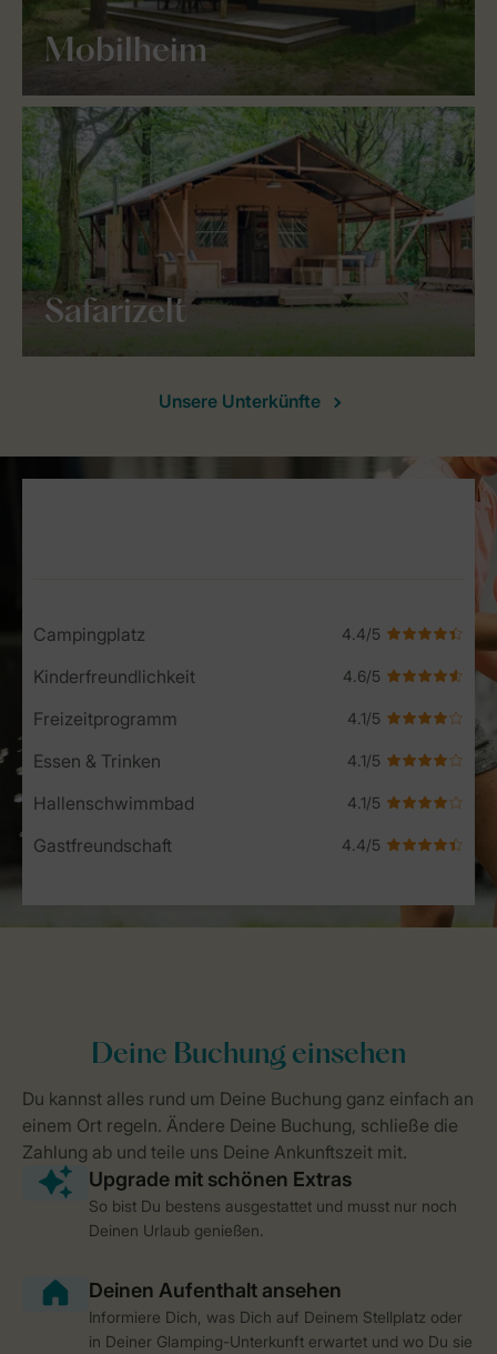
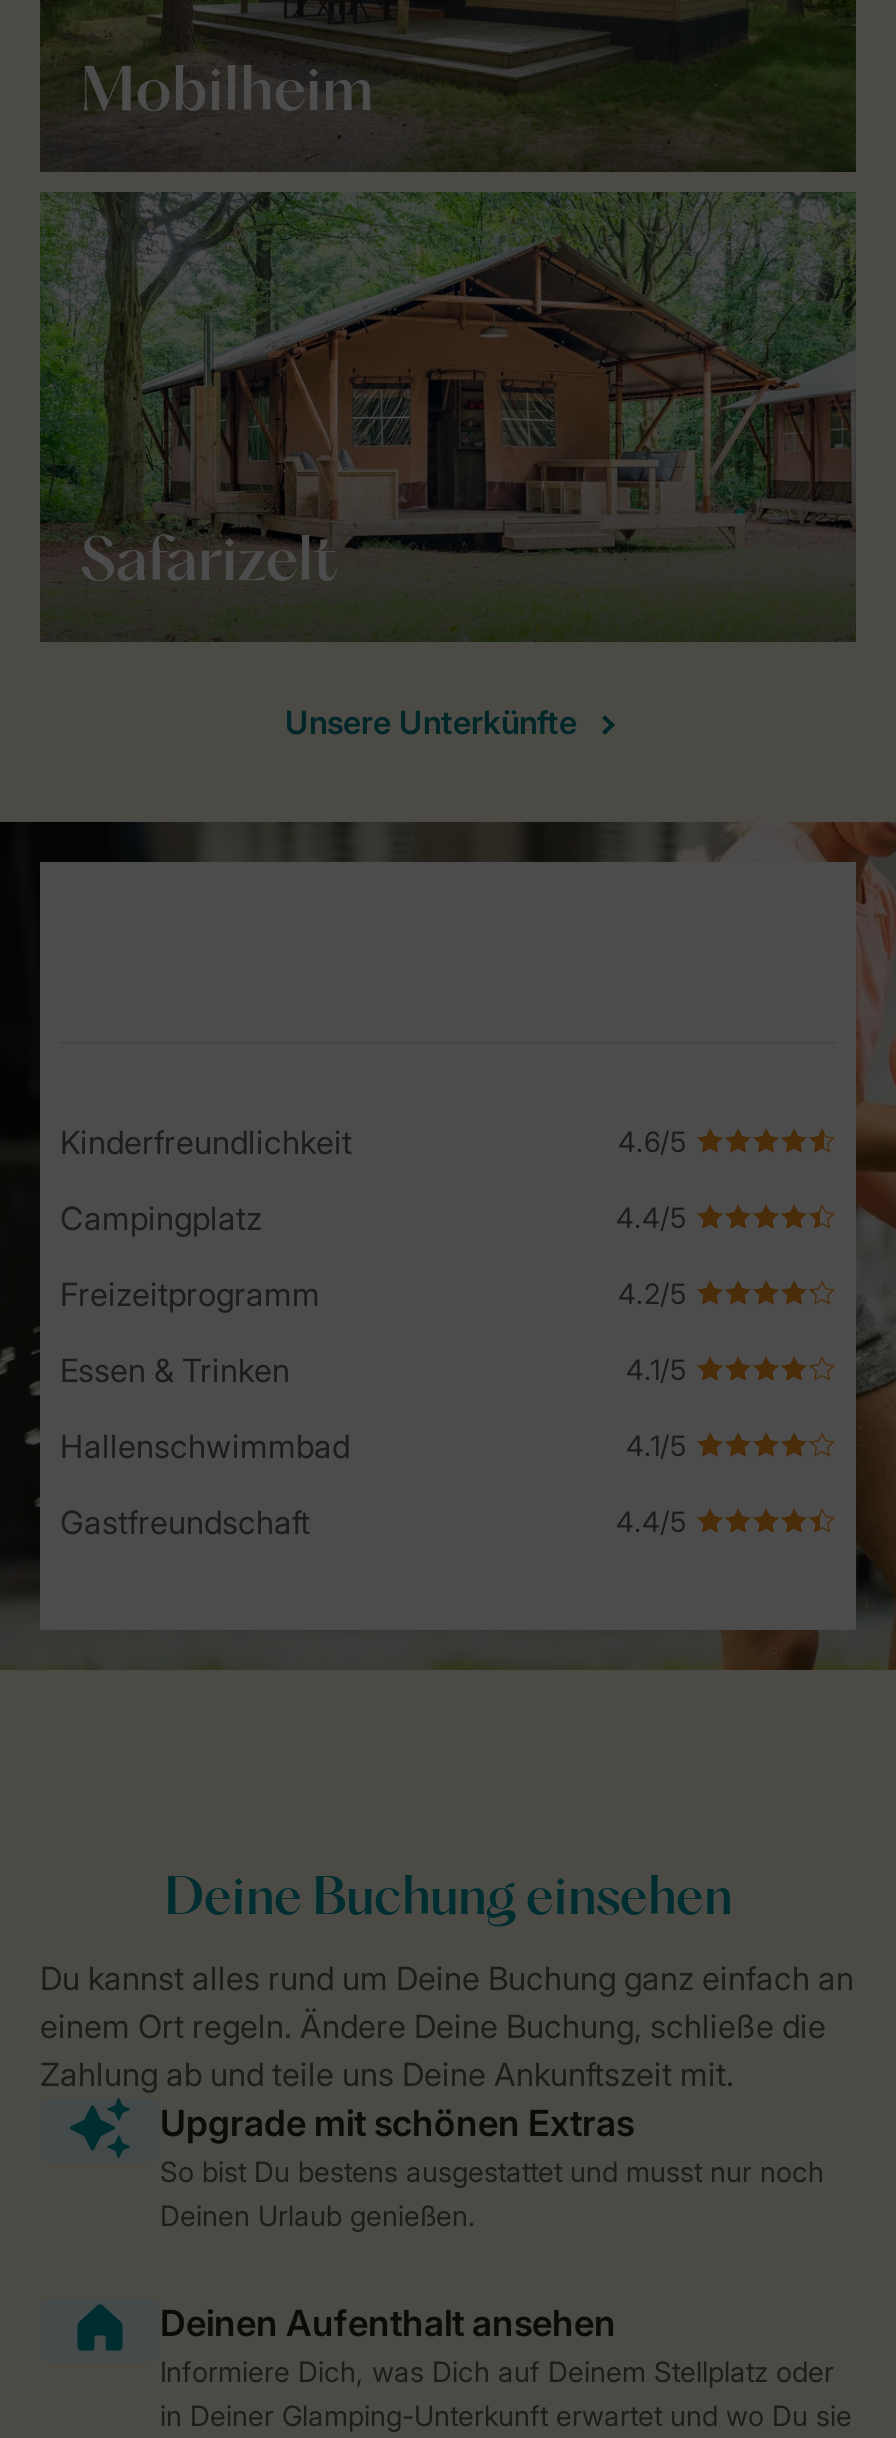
moved [33,623,145,645] -> [60,1198,262,1238]: Campingplatz
moved [33,665,195,688] -> [60,1122,352,1162]: Kinderfreundlichkeit

